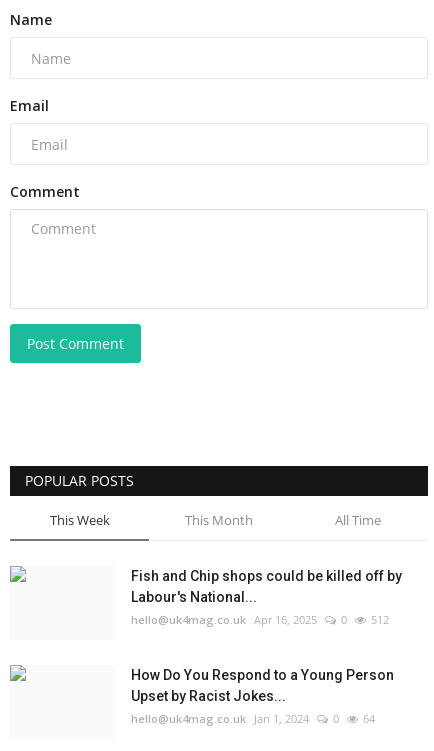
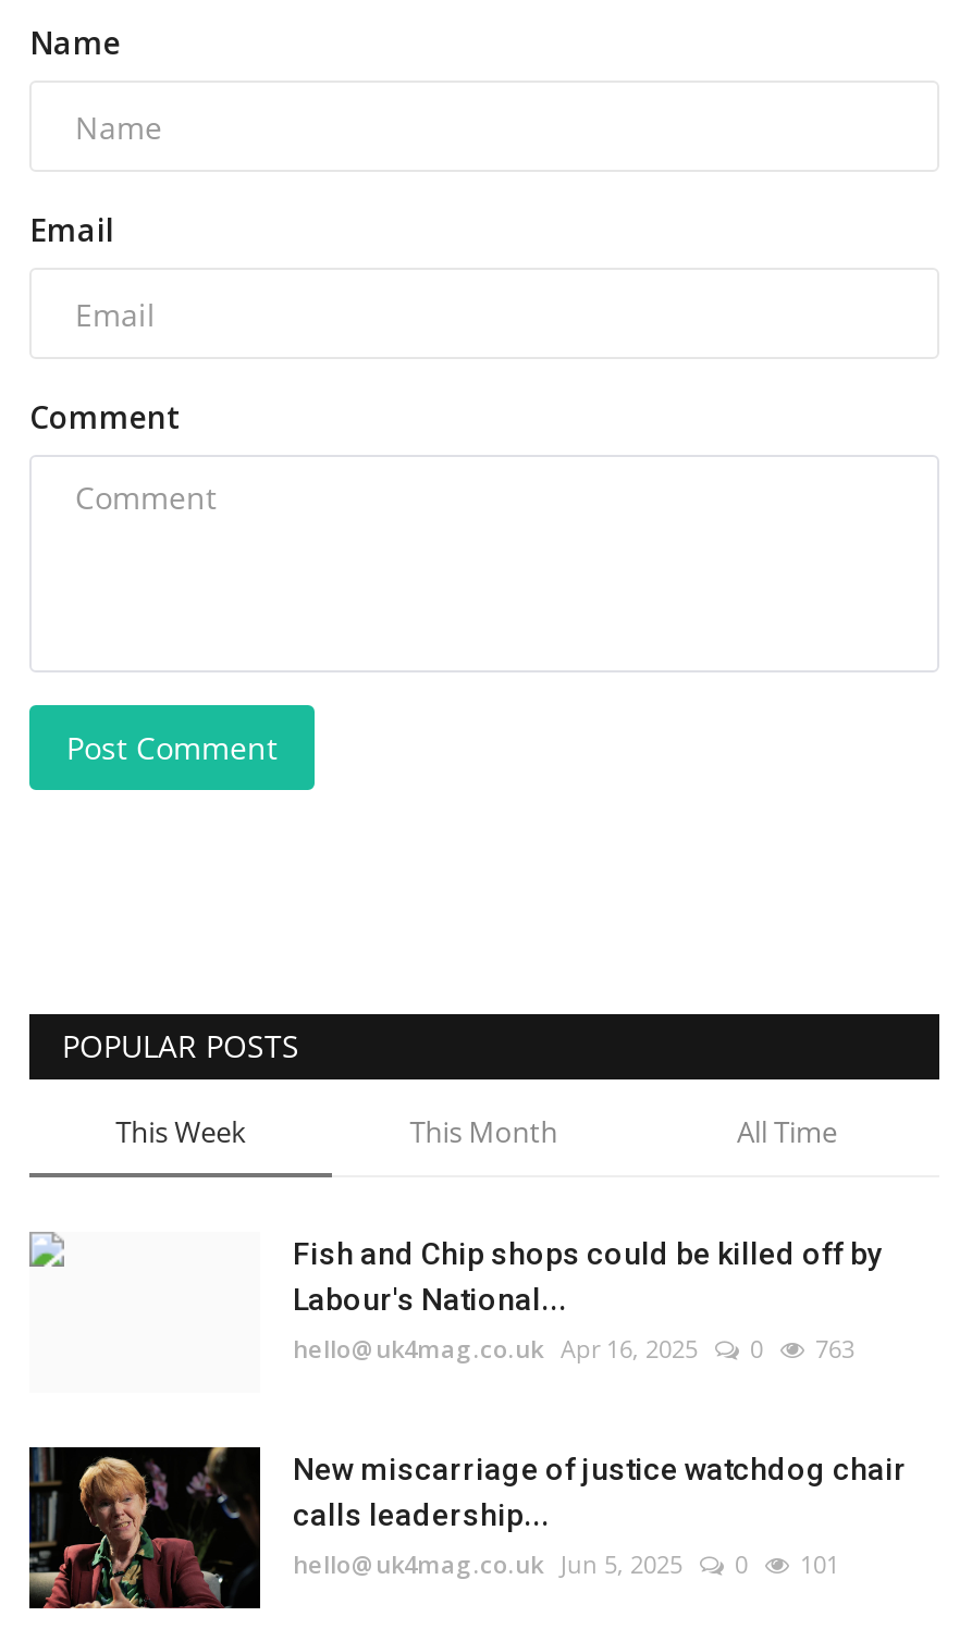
[131,612,389,627] hello@uk4mag.co.uk Apr 16, 2025 0 512 -> [293,1332,854,1365] hello@uk4mag.co.uk Apr 16, 2025 0 763
none -> [27,1445,262,1611] [image]
[131,667,394,726] How Do You Respond to a Young Person | Upset by Racist Jokes... | hello@uk4mag.co.uk Jan 1, 2024 -> [293,1452,907,1580] New miscarriage of justice watchdog chair | calls leadership... | hello@uk4mag.co.uk Jun 5, 2025
[363,711,375,726] 64 -> [800,1547,839,1580] 101

